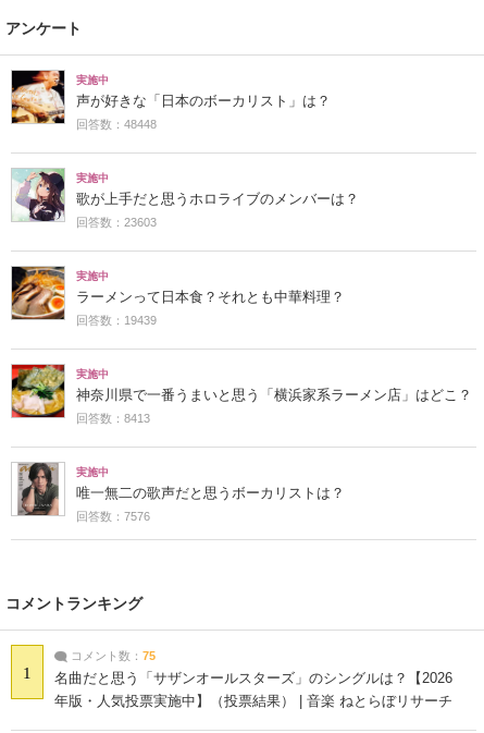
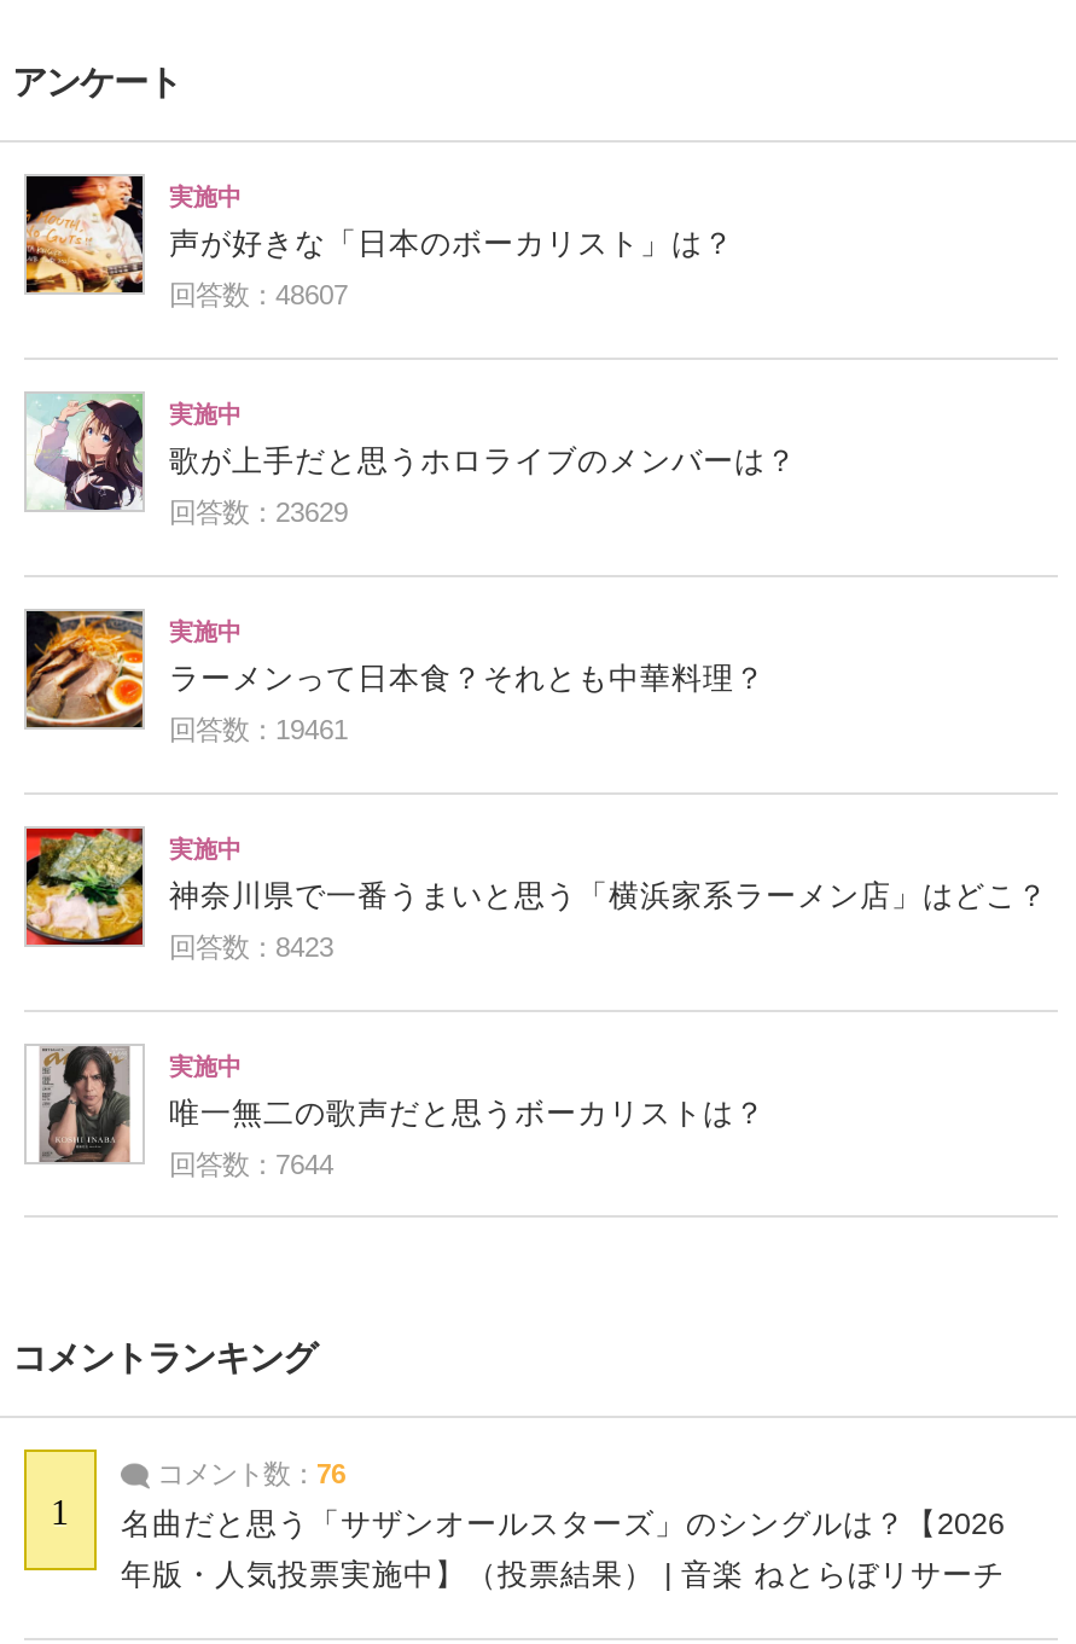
[76,118,157,131] 回答数：48448 -> [169,280,348,309] 回答数：48607
[76,216,157,229] 回答数：23603 -> [169,497,348,526] 回答数：23629
[76,314,157,327] 回答数：19439 -> [169,715,348,744] 回答数：19461
[76,412,150,425] 回答数：8413 -> [169,932,333,961] 回答数：8423
[76,510,150,523] 回答数：7576 -> [169,1150,333,1179] 回答数：7644
[67,649,156,662] コメント数：75 -> [150,1459,345,1488] コメント数：76

